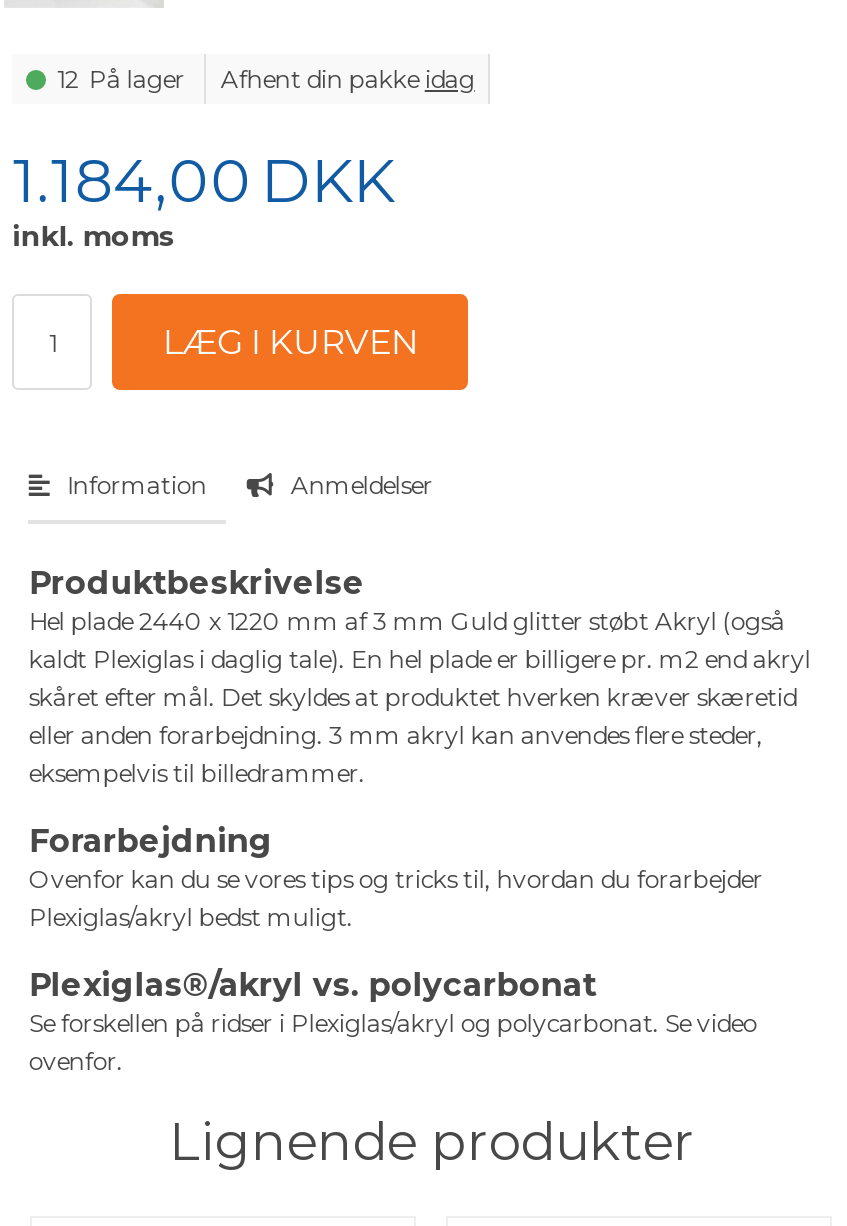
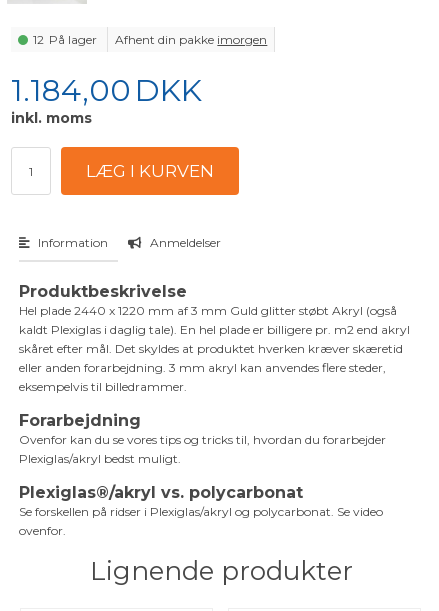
[221,64,475,94] Afhent din pakke idag -> [115,32,267,47] Afhent din pakke imorgen

